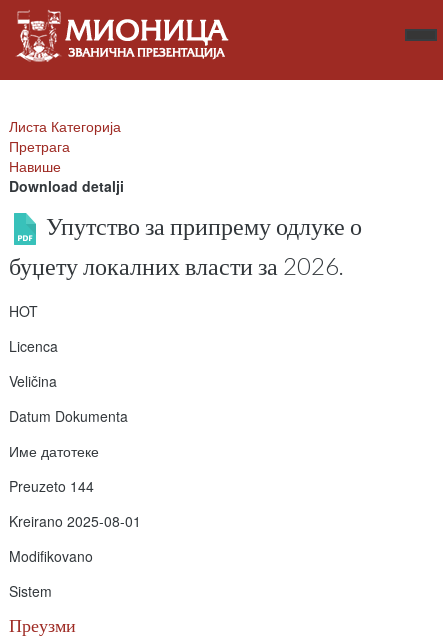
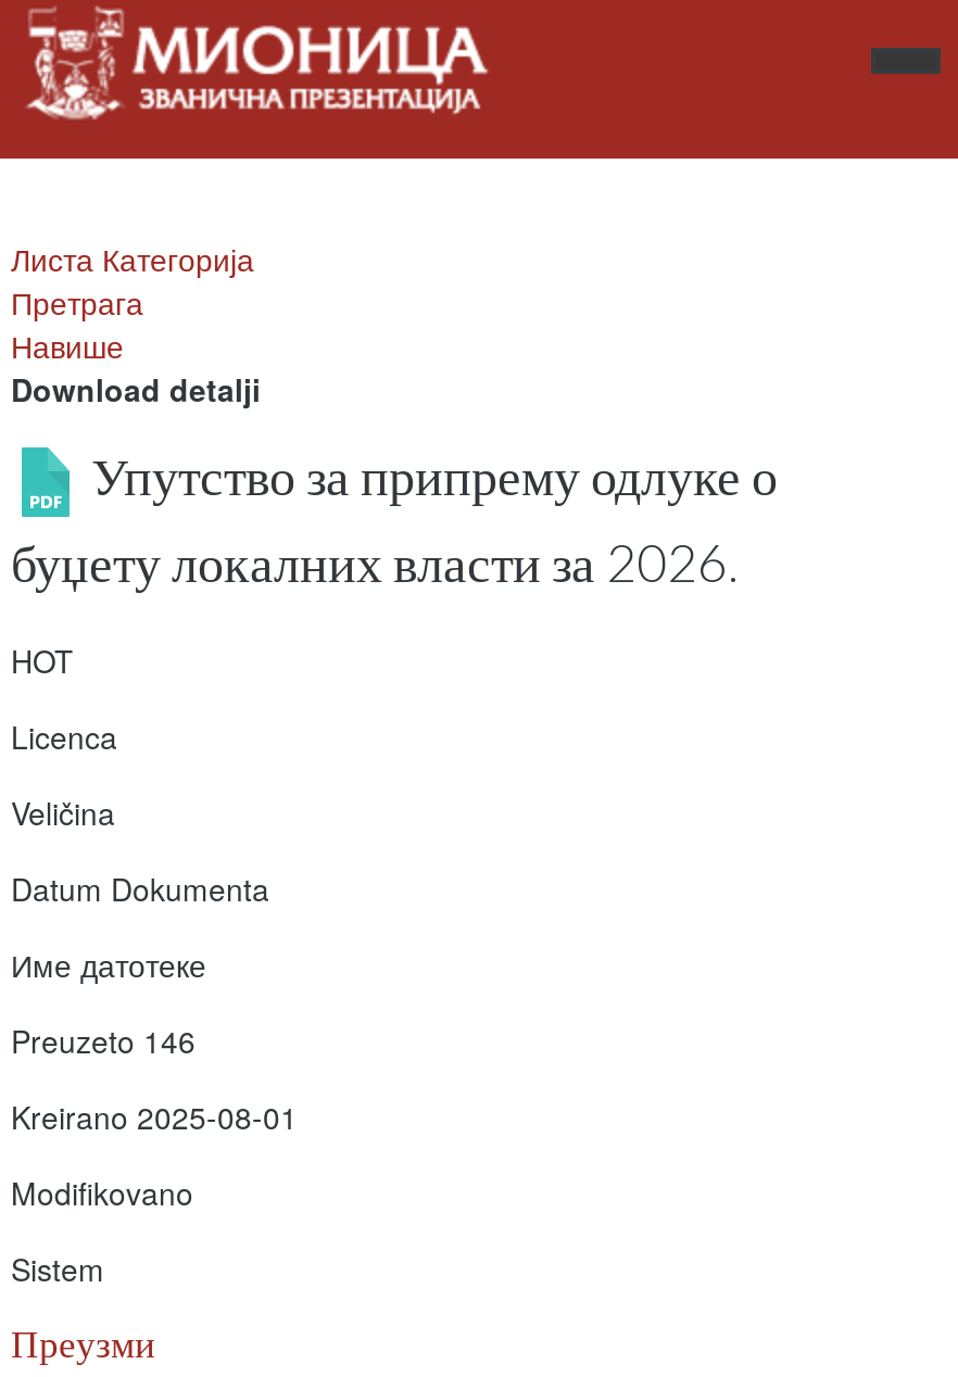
[9,476,94,496] Preuzeto 144 -> [11,1019,196,1062] Preuzeto 146

